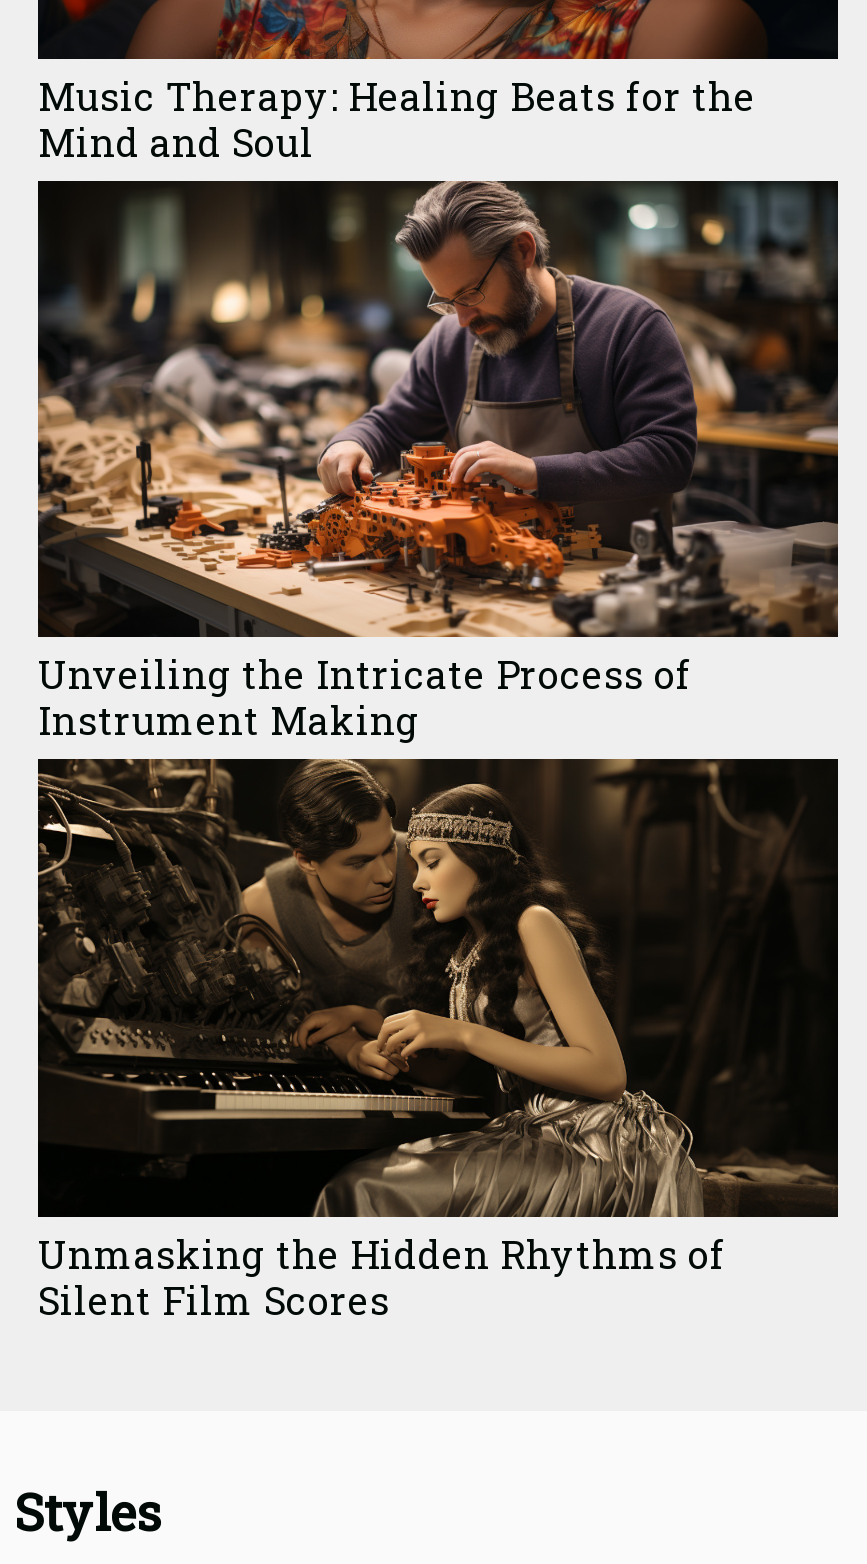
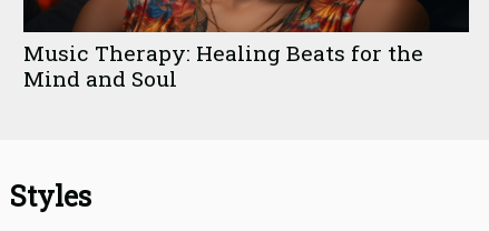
[36,178,840,746] [image] | Unveiling the Intricate Process of | Instrument Making -> none
[38,756,838,1325] [image] | Unmasking the Hidden Rhythms of | Silent Film Scores -> none

